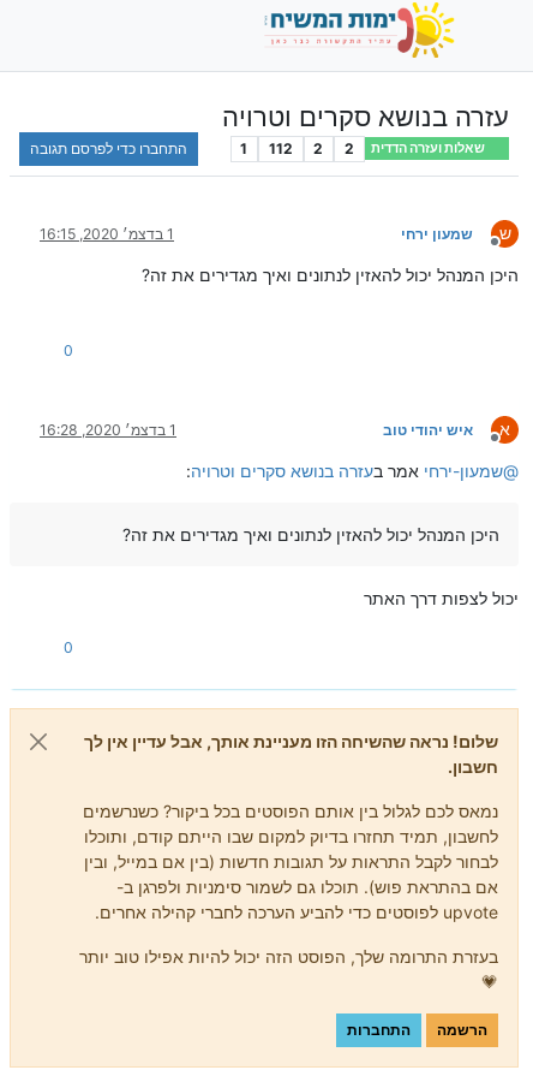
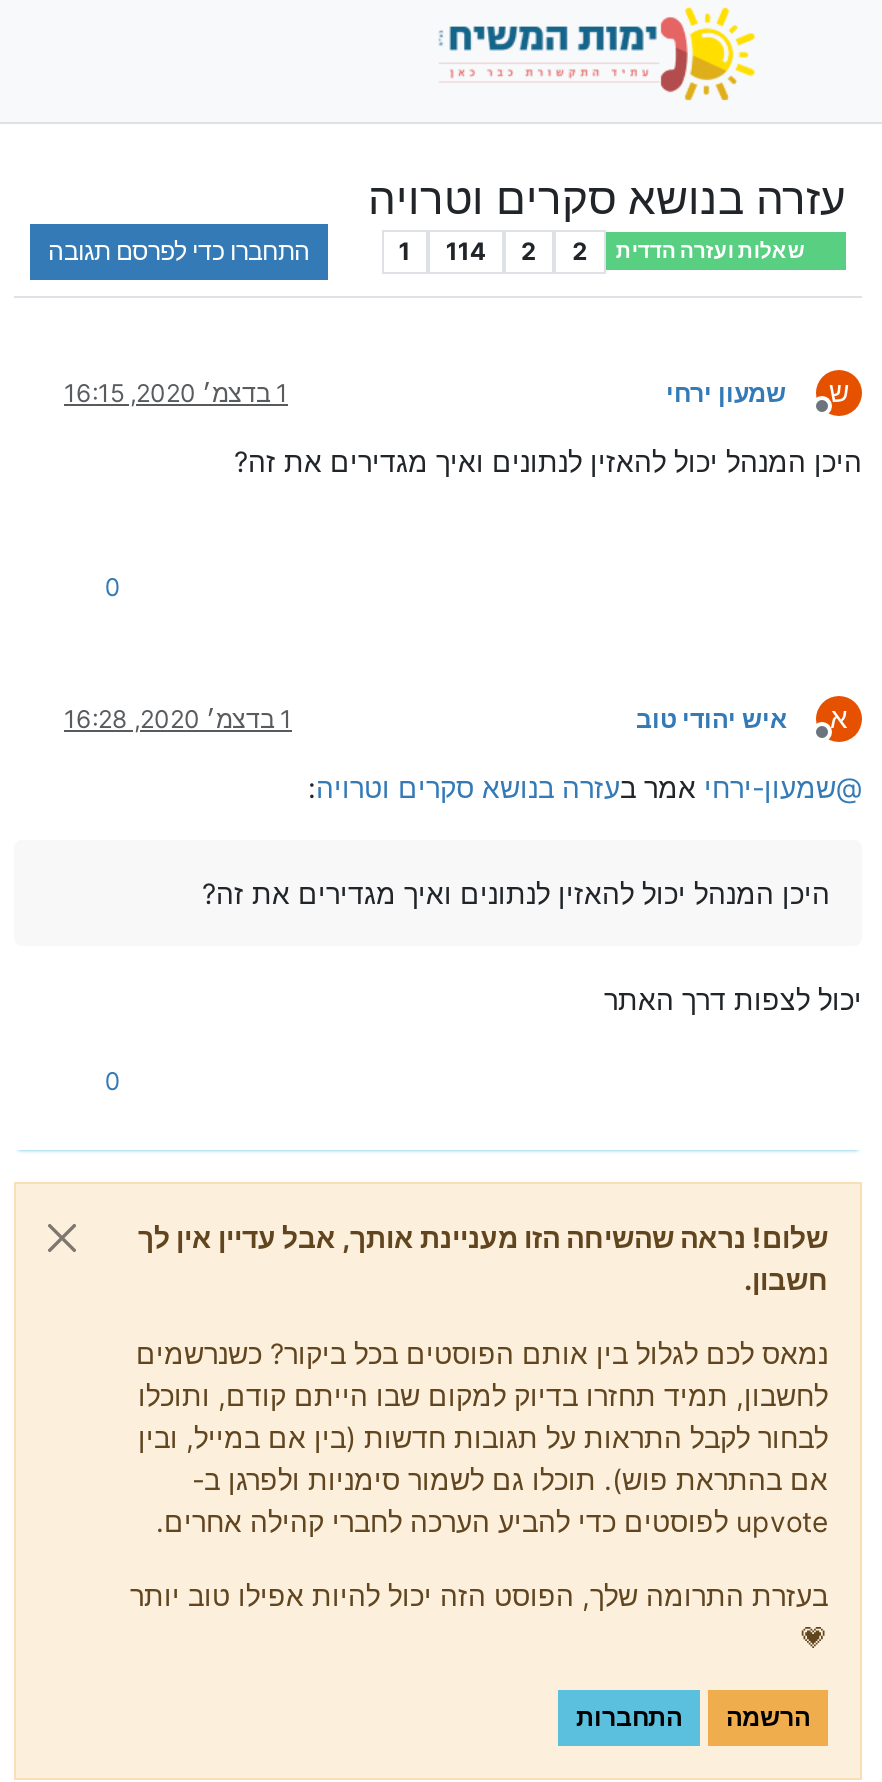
[240,139,487,157] שאלות ועזרה הדדית 2 2 112 1 -> [399,236,810,266] שאלות ועזרה הדדית 2 2 114 1

